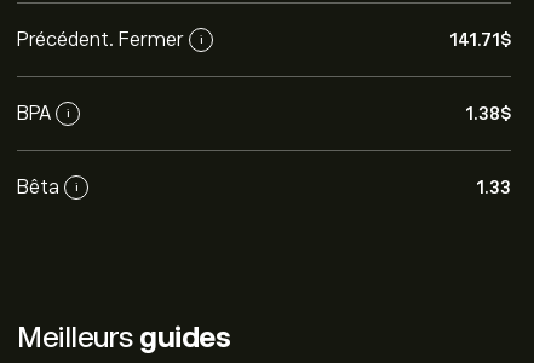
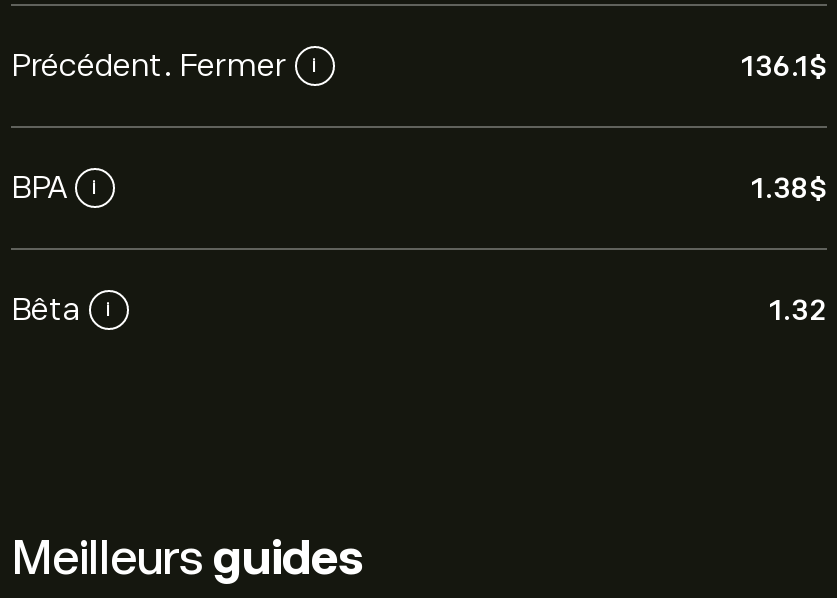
[449,30,511,50] 141.71$ -> [741,50,827,82] 136.1$
[476,178,511,197] 1.33 -> [769,294,827,326] 1.32

